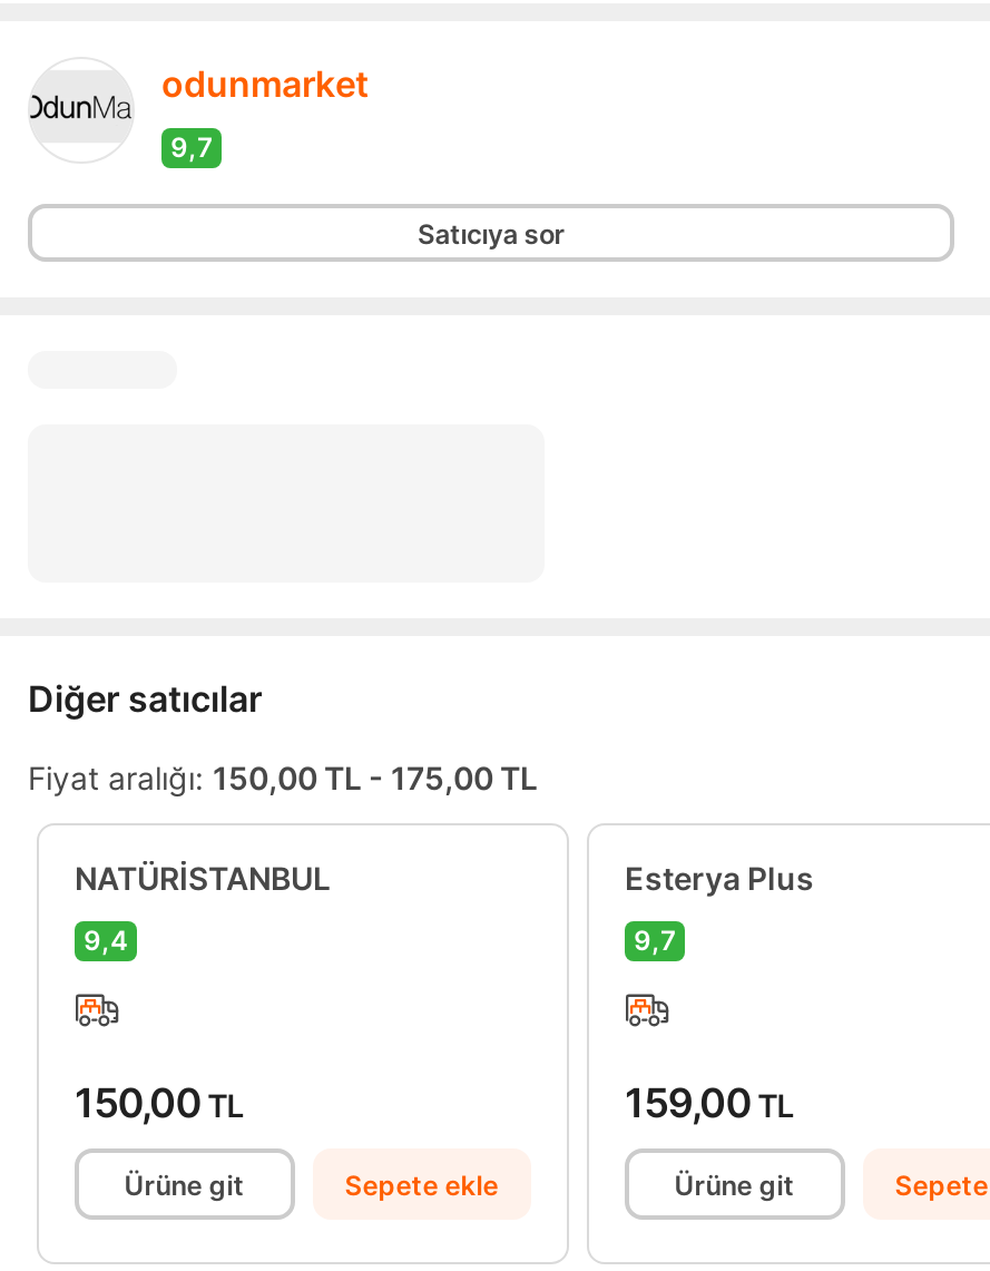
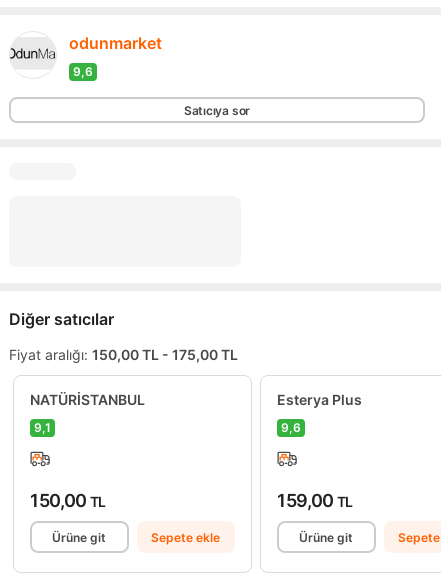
[170,130,213,164] 9,7 -> [73,64,93,79] 9,6
[84,923,128,957] 9,4 -> [34,420,51,435] 9,1
[634,923,676,957] 9,7 -> [281,420,301,435] 9,6

